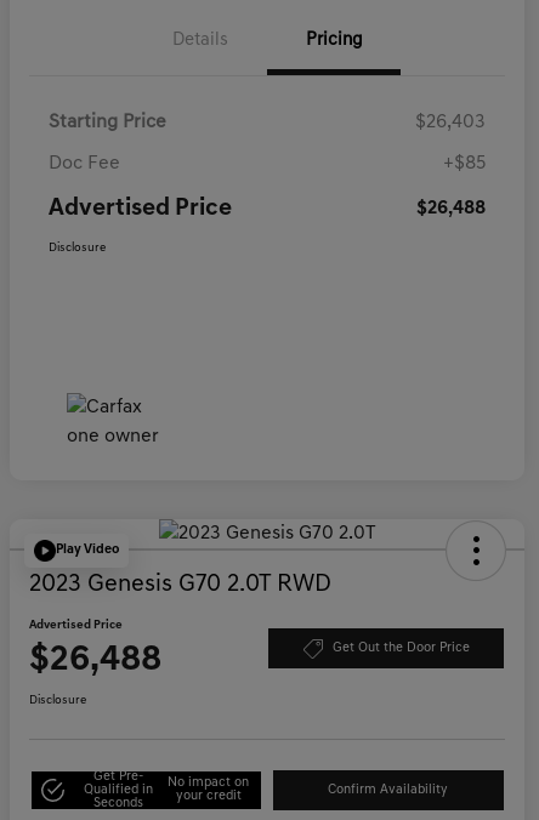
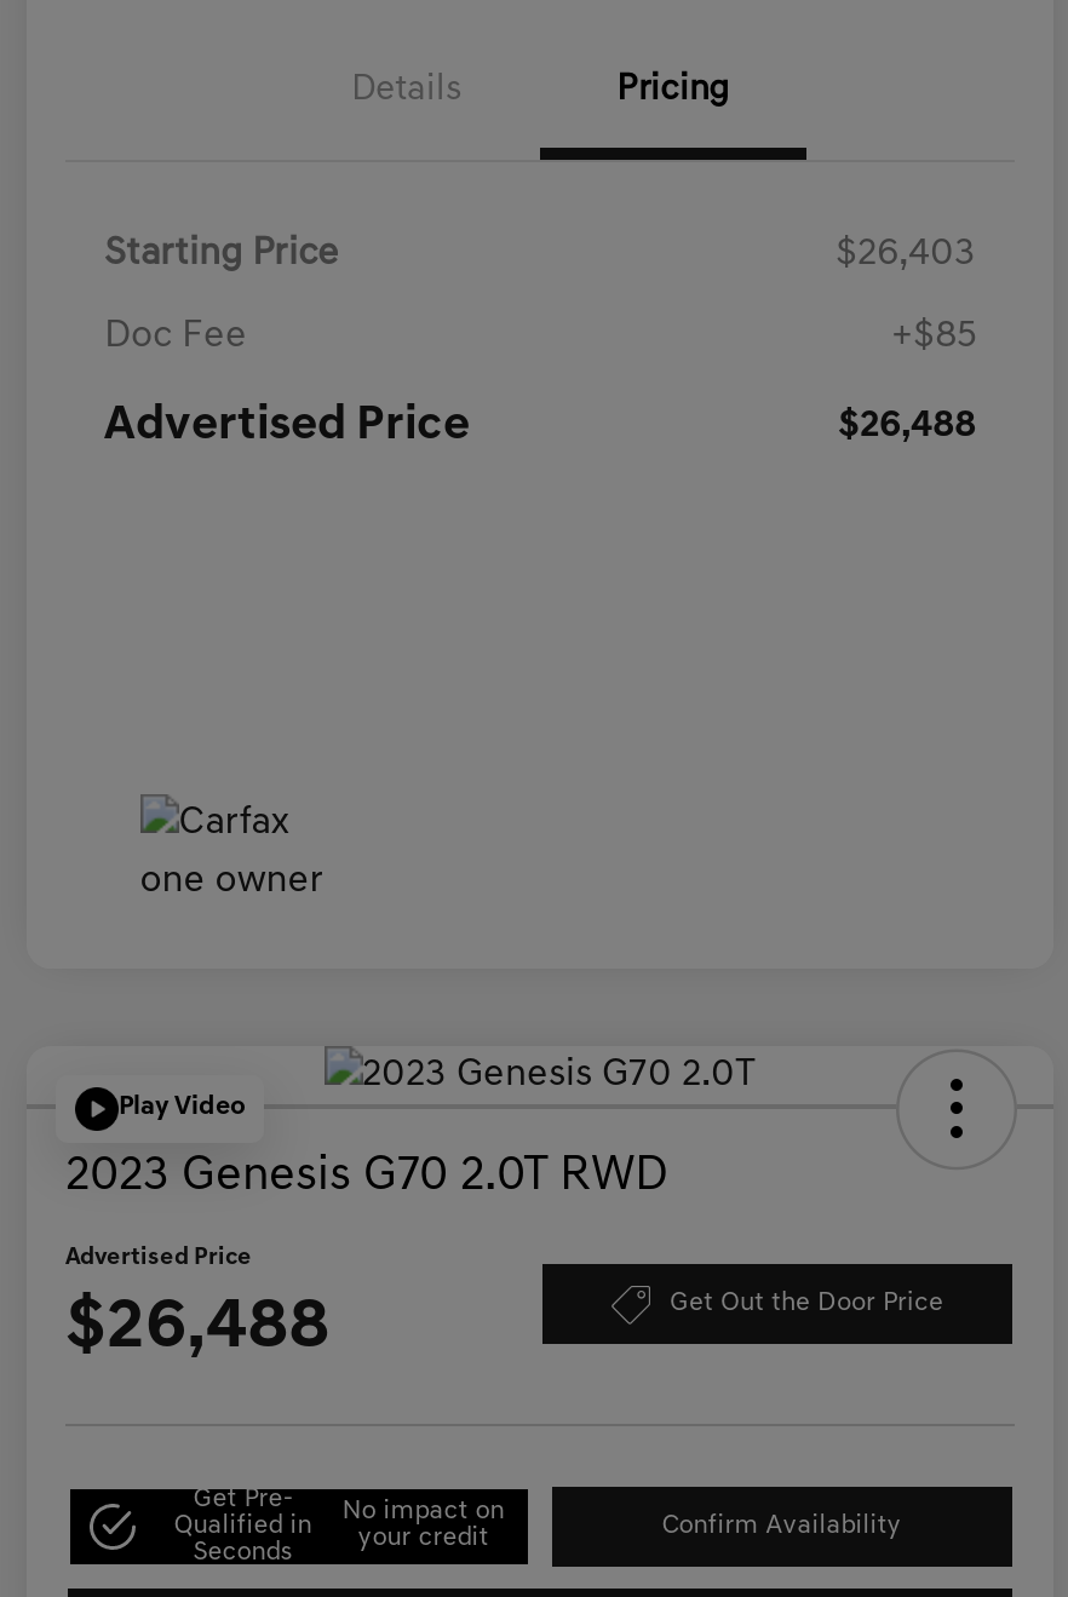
[49,241,106,254] Disclosure -> none
[29,694,86,707] Disclosure -> none

